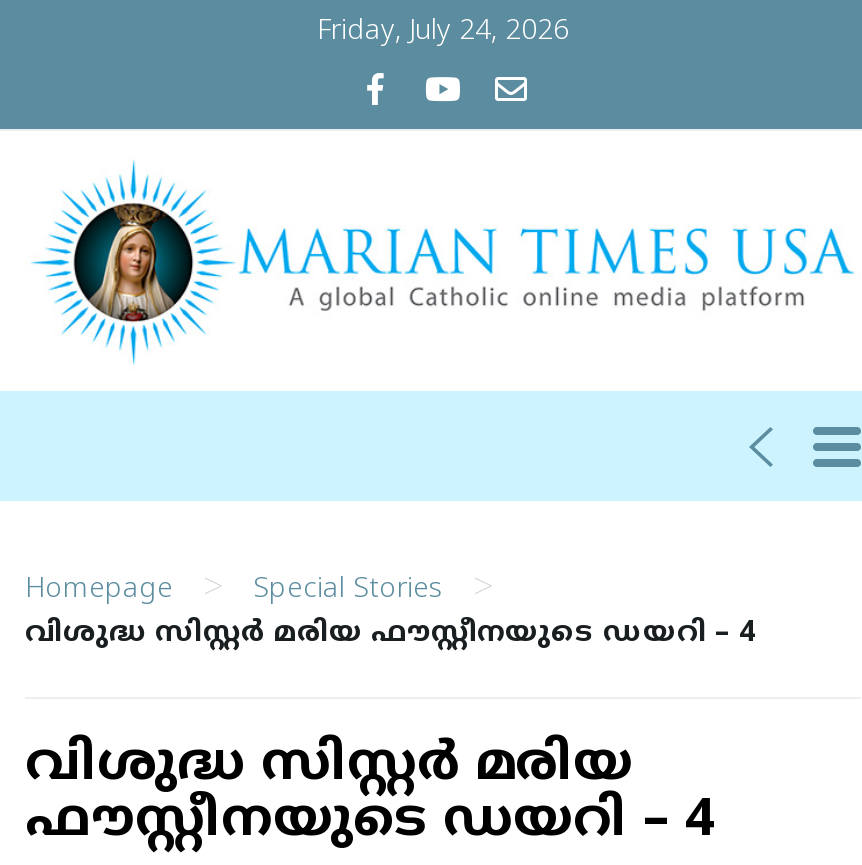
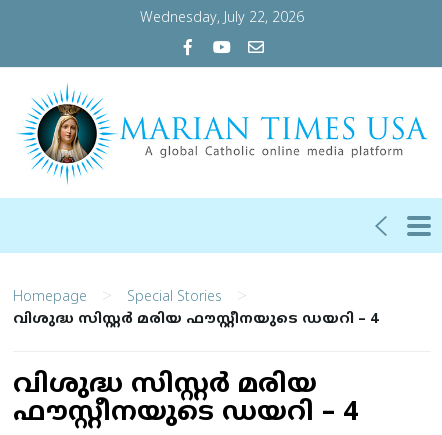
[317,15,569,49] Friday, July 24, 2026 -> [140,10,304,27] Wednesday, July 22, 2026

